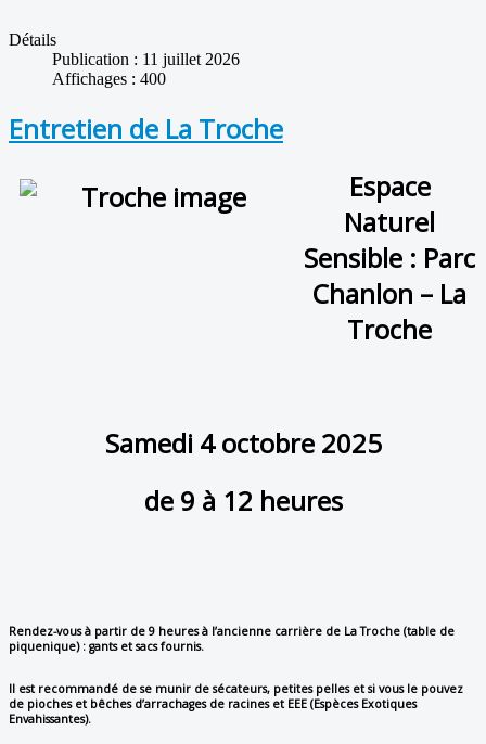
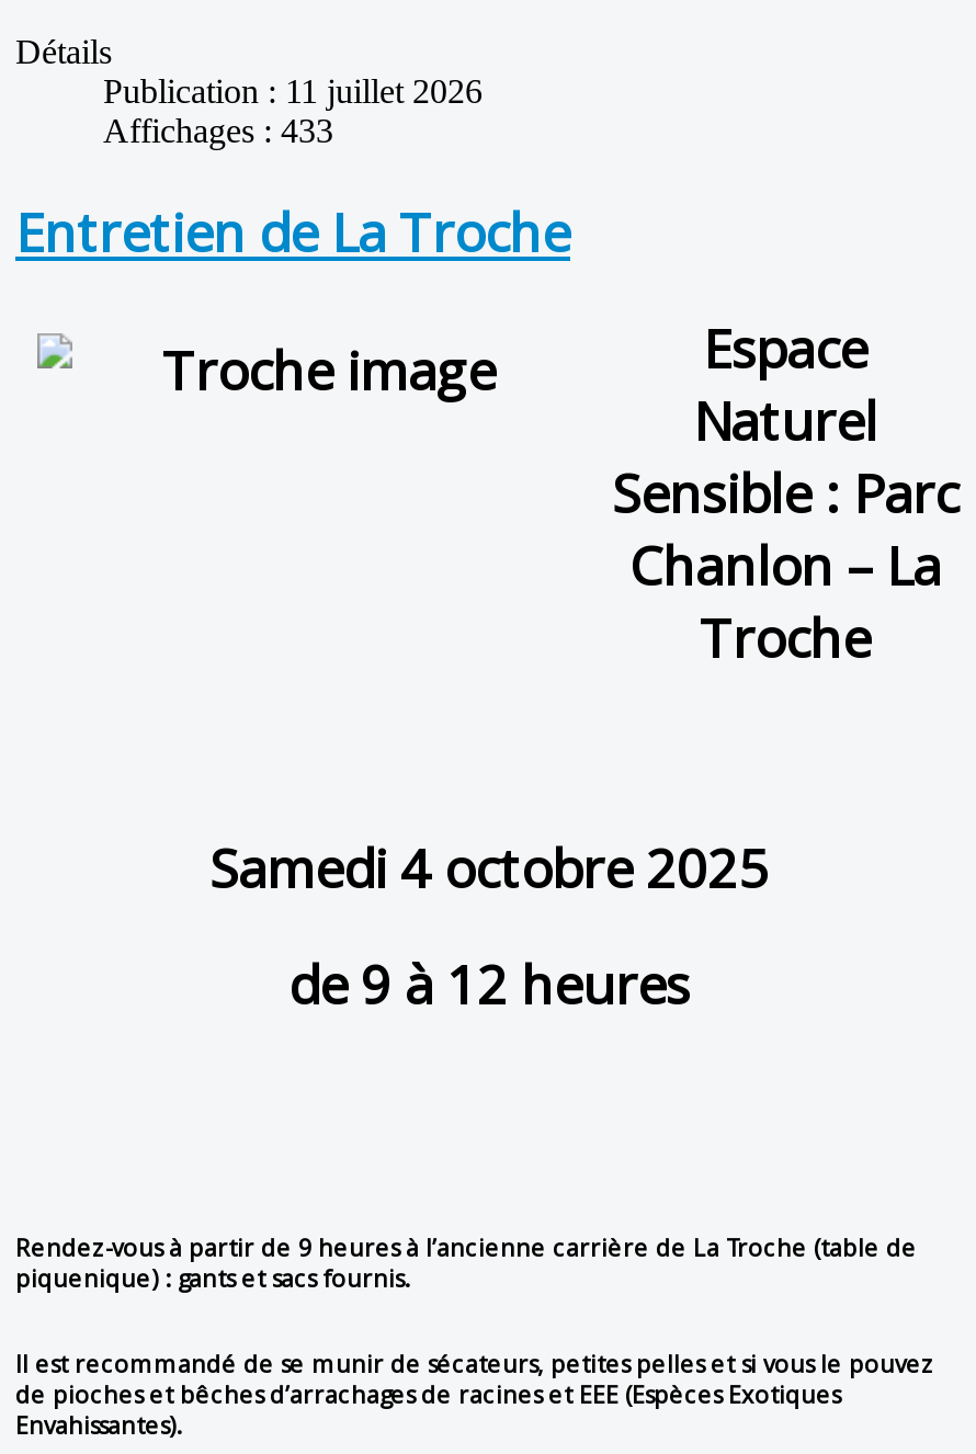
[52,69,166,88] Affichages : 400 -> [103,111,333,149] Affichages : 433

